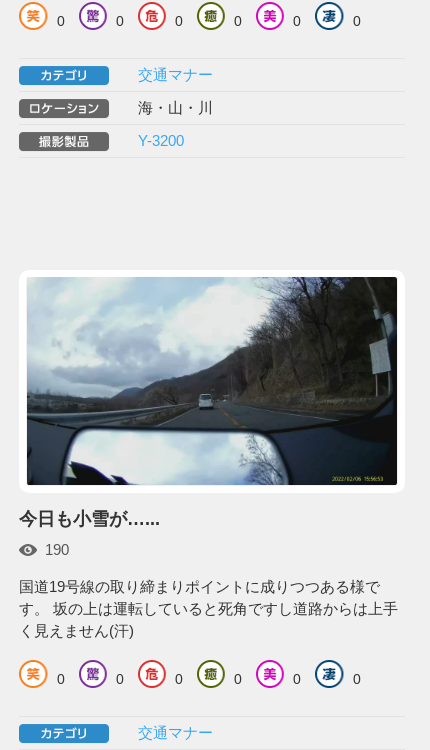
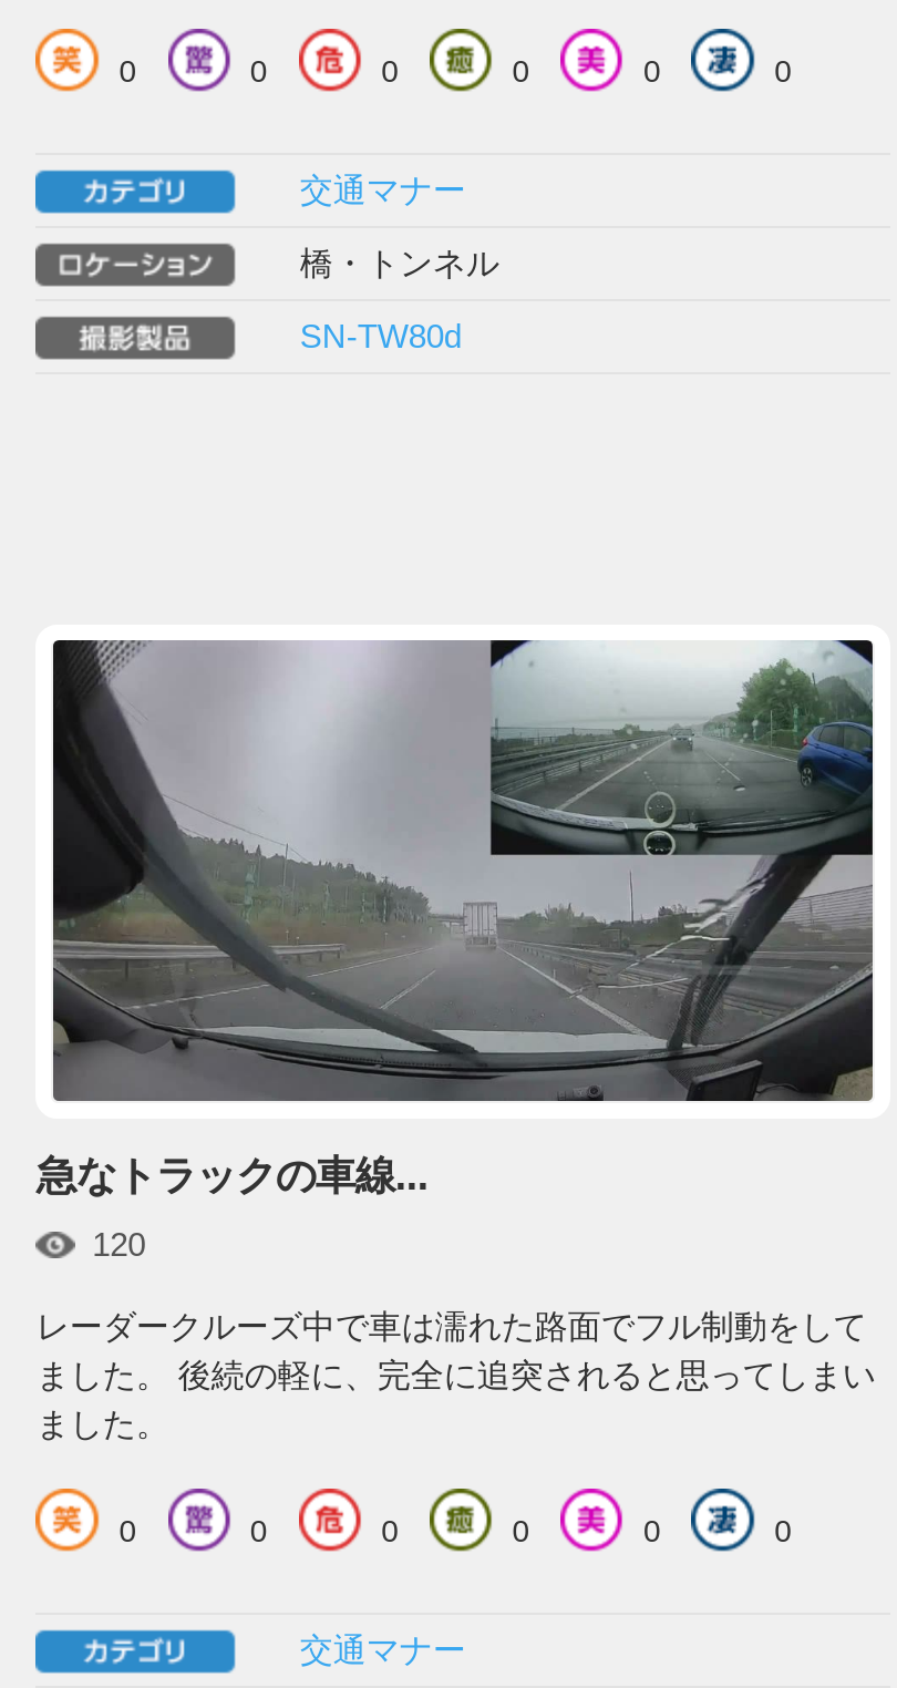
[138,100,213,116] 海・山・川 -> [300,245,499,281] 橋・トンネル
[138,133,184,149] Y-3200 -> [300,318,462,354] SN-TW80d
[19,276,398,529] [image] | 今日も小雪が…... -> [36,638,875,1198] [image] | 急なトラックの車線...
[45,542,69,558] 190 -> [92,1227,145,1263] 120
[19,579,398,639] 国道19号線の取り締まりポイントに成りつつある様で | す。 坂の上は運転していると死角ですし道路からは上手 | く見えません(汗) -> [36,1309,876,1442] レーダークルーズ中で車は濡れた路面でフル制動をして | ました。 後続の軽に、完全に追突されると思ってしまい | ました。

